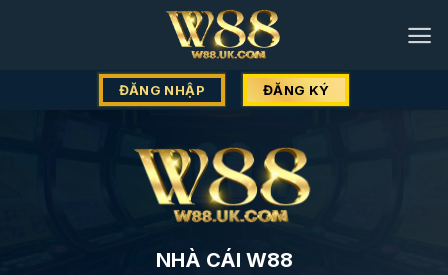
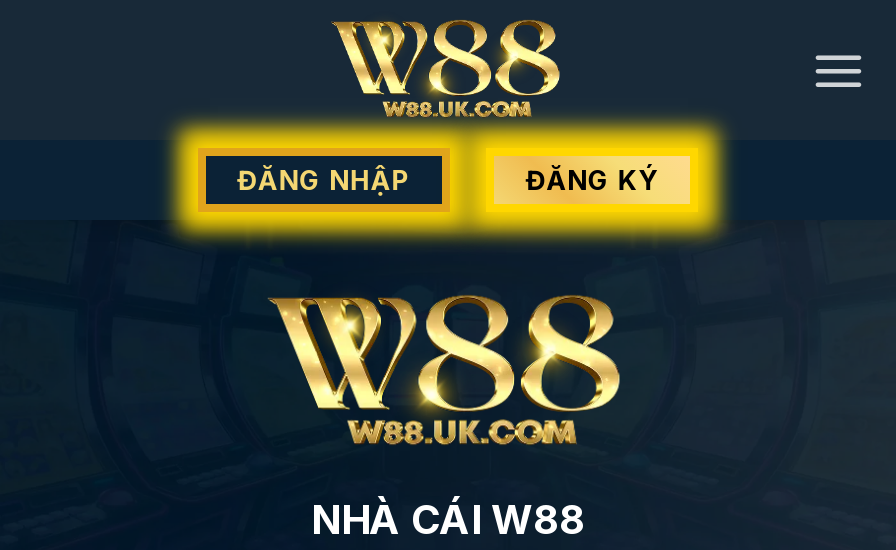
[85,59,363,121] [image] -> [168,118,728,244] [image]

